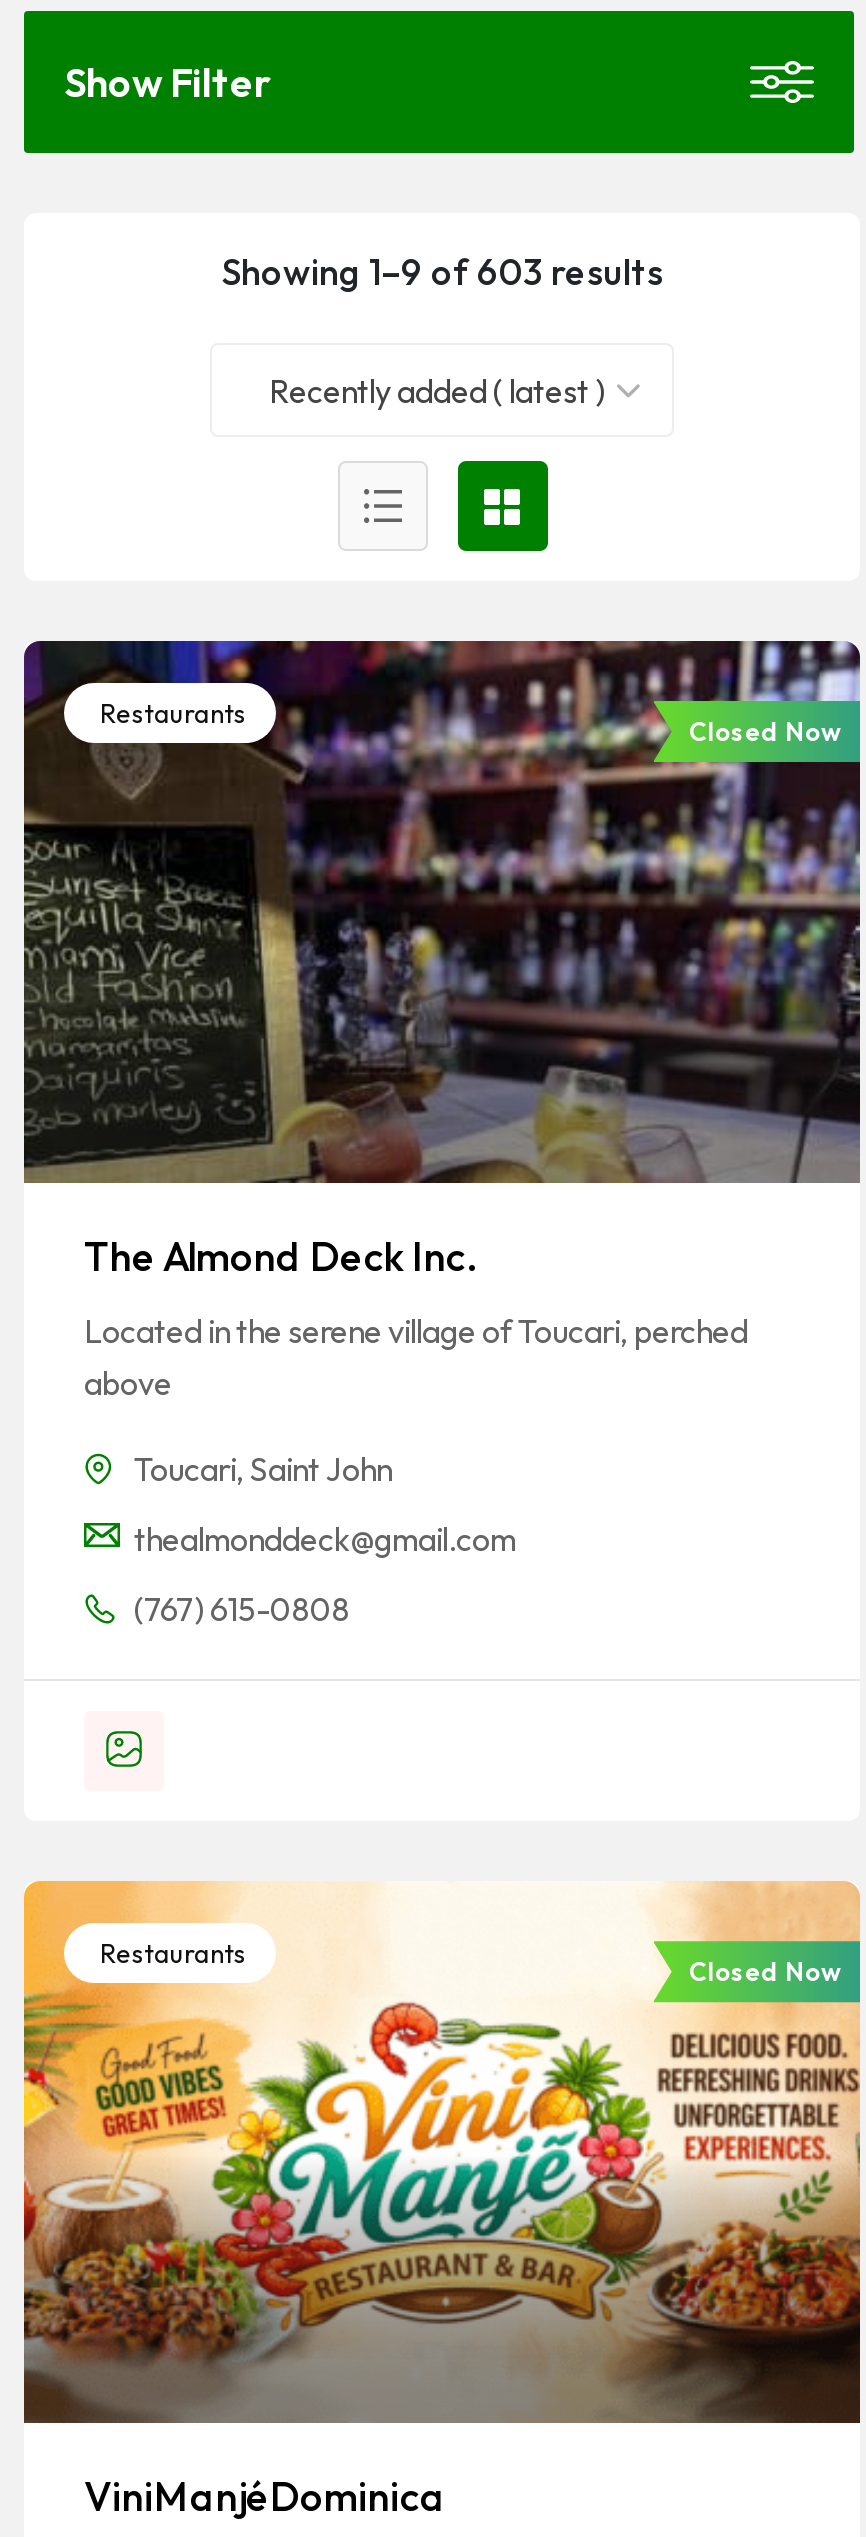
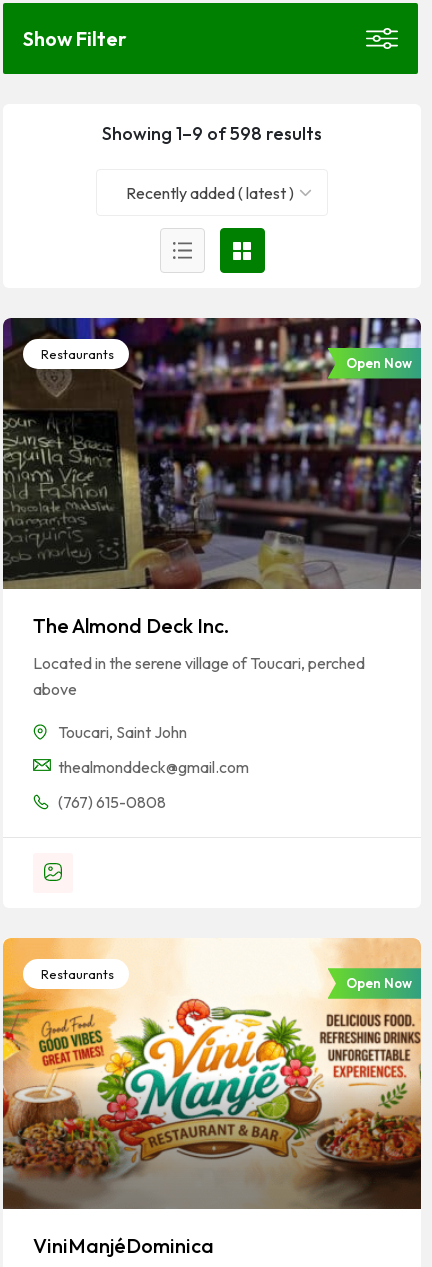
[221,249,663,295] Showing 1–9 of 603 results -> [102,122,322,145] Showing 1–9 of 598 results
[689,715,841,747] Closed Now -> [345,355,411,371] Open Now
[689,1956,841,1988] Closed Now -> [345,975,411,991] Open Now

